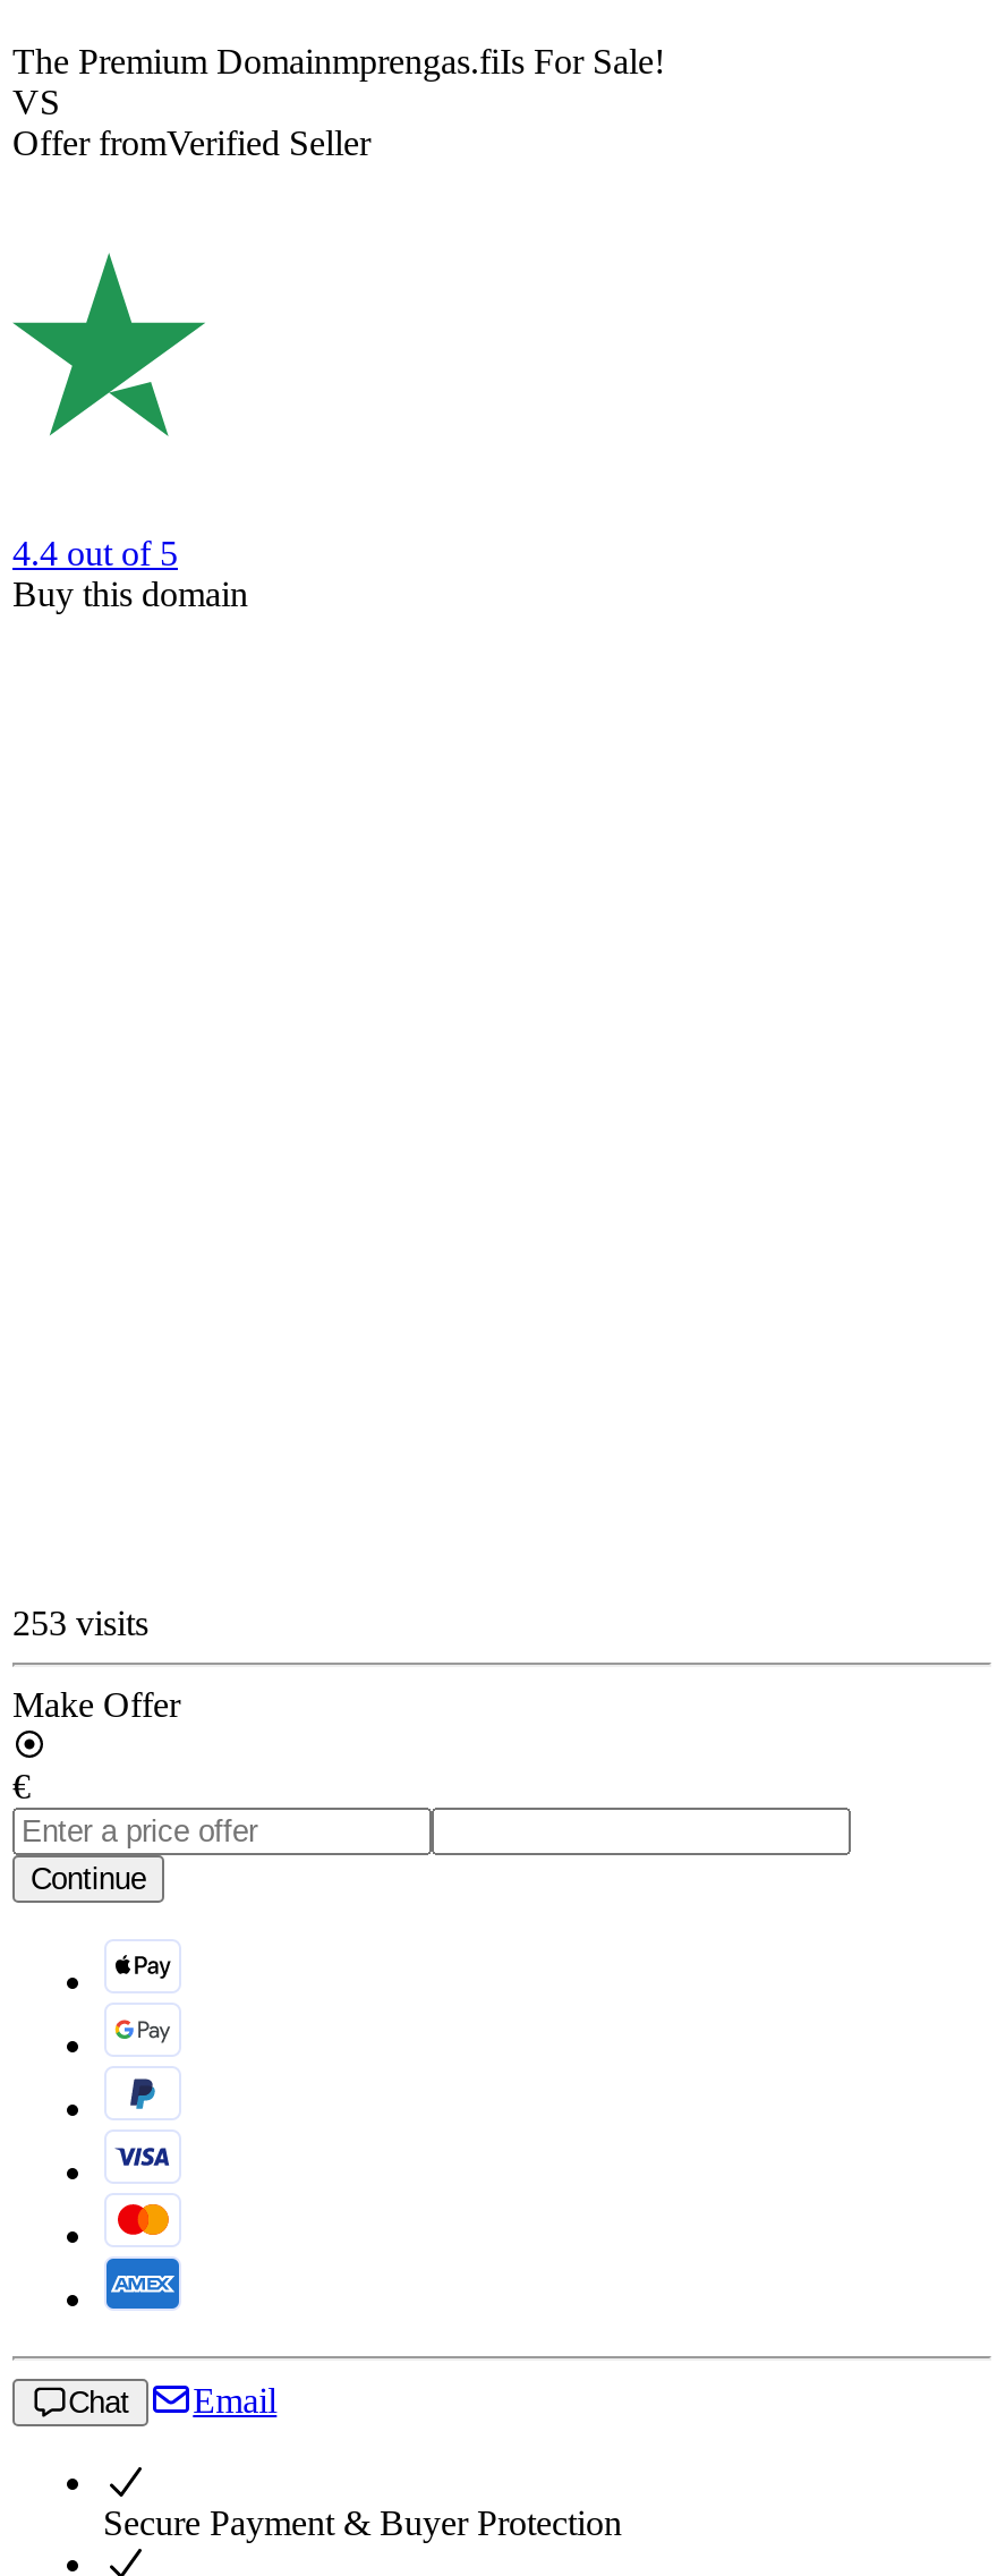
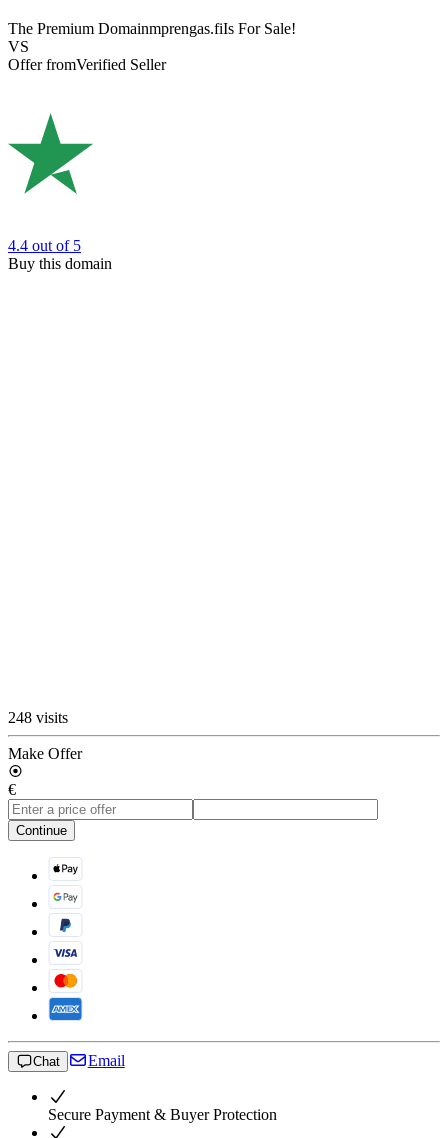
[12,1603,148,1641] 253 visits -> [8,709,68,726] 248 visits

